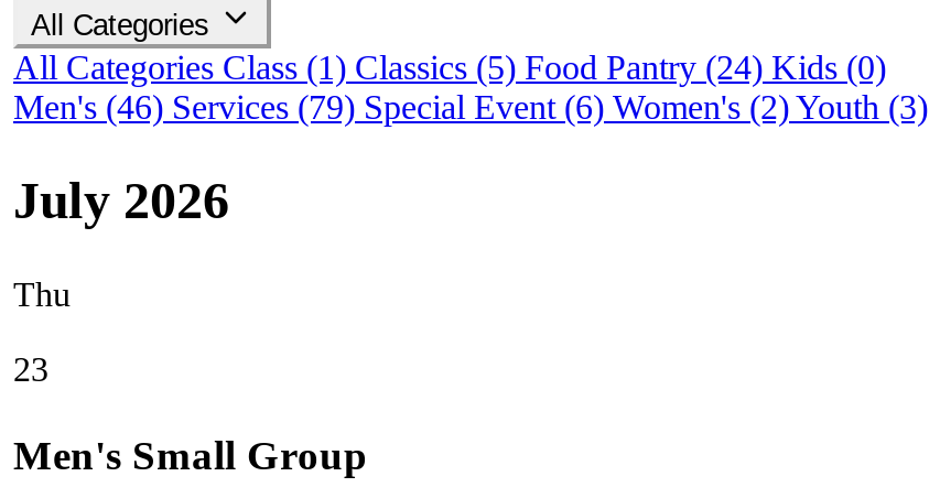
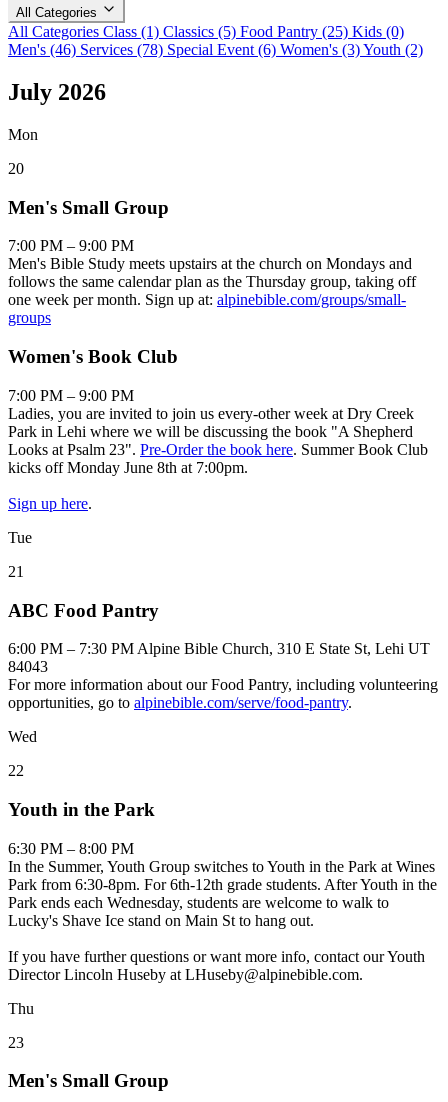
[13,49,886,86] All Categories Class (1) Classics (5) Food Pantry (24) Kids (0) -> [8,23,404,40] All Categories Class (1) Classics (5) Food Pantry (25) Kids (0)
[13,89,928,126] Men's (46) Services (79) Special Event (6) Women's (2) Youth (3) -> [8,41,423,58] Men's (46) Services (78) Special Event (6) Women's (3) Youth (2)
none -> [8,126,438,983] Mon | 20 | Men's Small Group | 7:00 PM – 9:00 PM | Men's Bible Study meets upstairs at the church on Mondays and | follows the same calendar plan as the Thursday group, taking off | one week per month. Sign up at: alpinebible.com/groups/small- | groups | Women's Book Club | 7:00 PM – 9:00 PM | Ladies, you are invited to join us every-other week at Dry Creek | Park in Lehi where we will be discussing the book "A Shepherd | Looks at Psalm 23". Pre-Order the book here. Summer Book Club | kicks off Monday June 8th at 7:00pm. | Sign up here. | Tue | 21 | ABC Food Pantry | 6:00 PM – 7:30 PM Alpine Bible Church, 310 E State St, Lehi UT | 84043 | For more information about our Food Pantry, including volunteering | opportunities, go to alpinebible.com/serve/food-pantry. | Wed | 22 | Youth in the Park | 6:30 PM – 8:00 PM | In the Summer, Youth Group switches to Youth in the Park at Wines | Park from 6:30-8pm. For 6th-12th grade students. After Youth in the | Park ends each Wednesday, students are welcome to walk to | Lucky's Shave Ice stand on Main St to hang out. | If you have further questions or want more info, contact our Youth | Director Lincoln Huseby at LHuseby@alpinebible.com.

